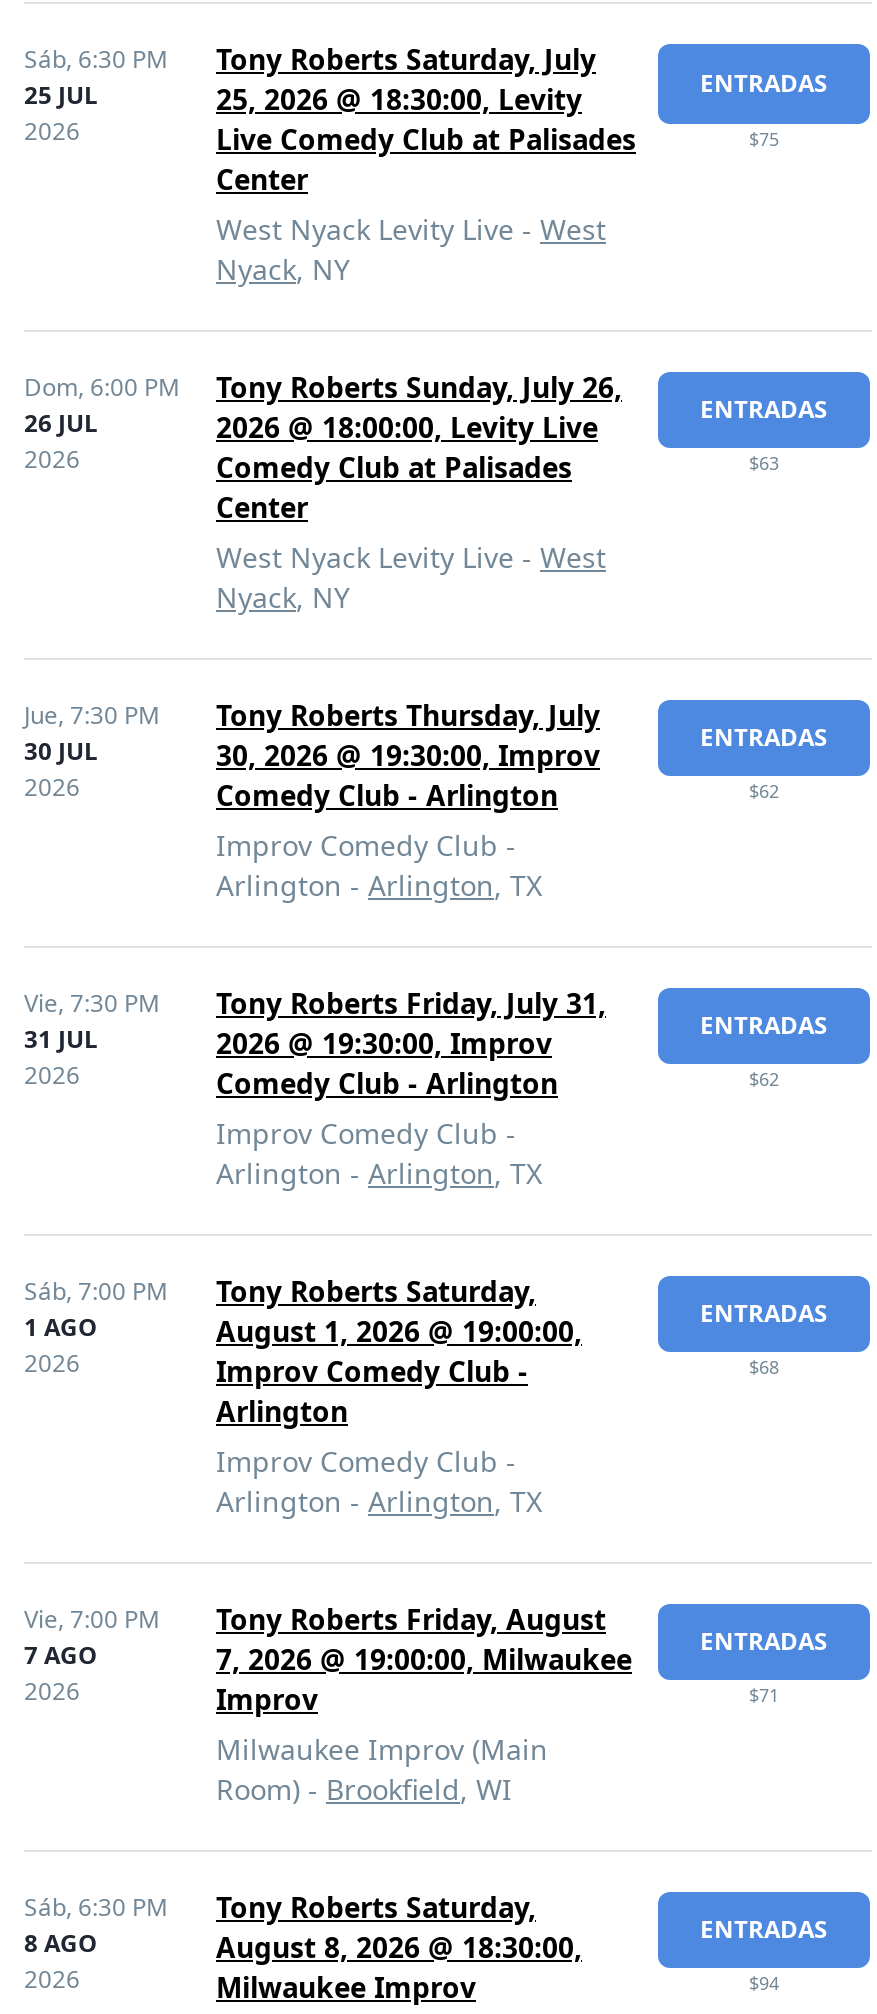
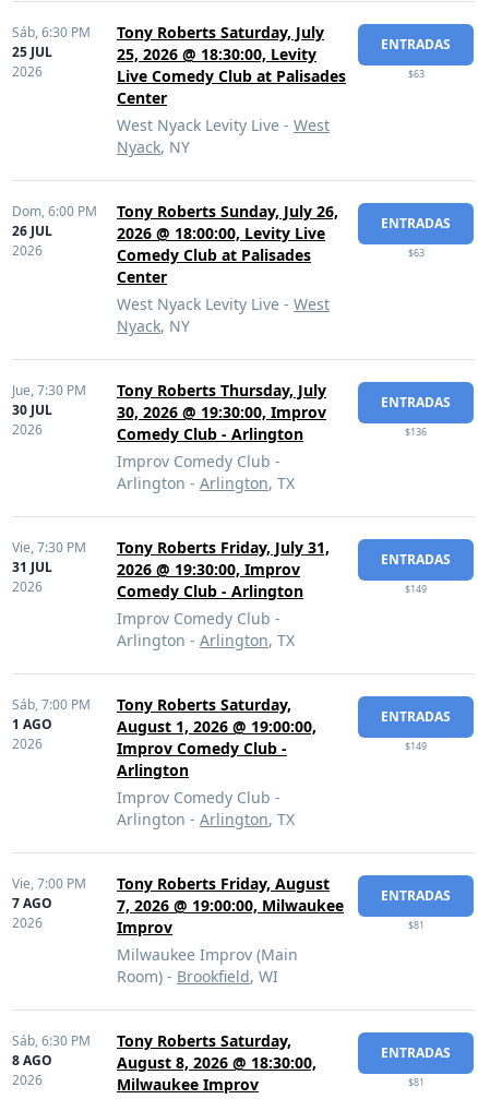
[749,126,779,152] $75 -> [408,67,424,81] $63
[749,778,779,804] $62 -> [405,425,427,439] $136
[749,1066,779,1092] $62 -> [405,582,427,596] $149
[749,1354,779,1380] $68 -> [405,739,427,753] $149
[749,1682,779,1708] $71 -> [408,918,424,932] $81
[749,1970,779,1996] $94 -> [408,1075,424,1089] $81

